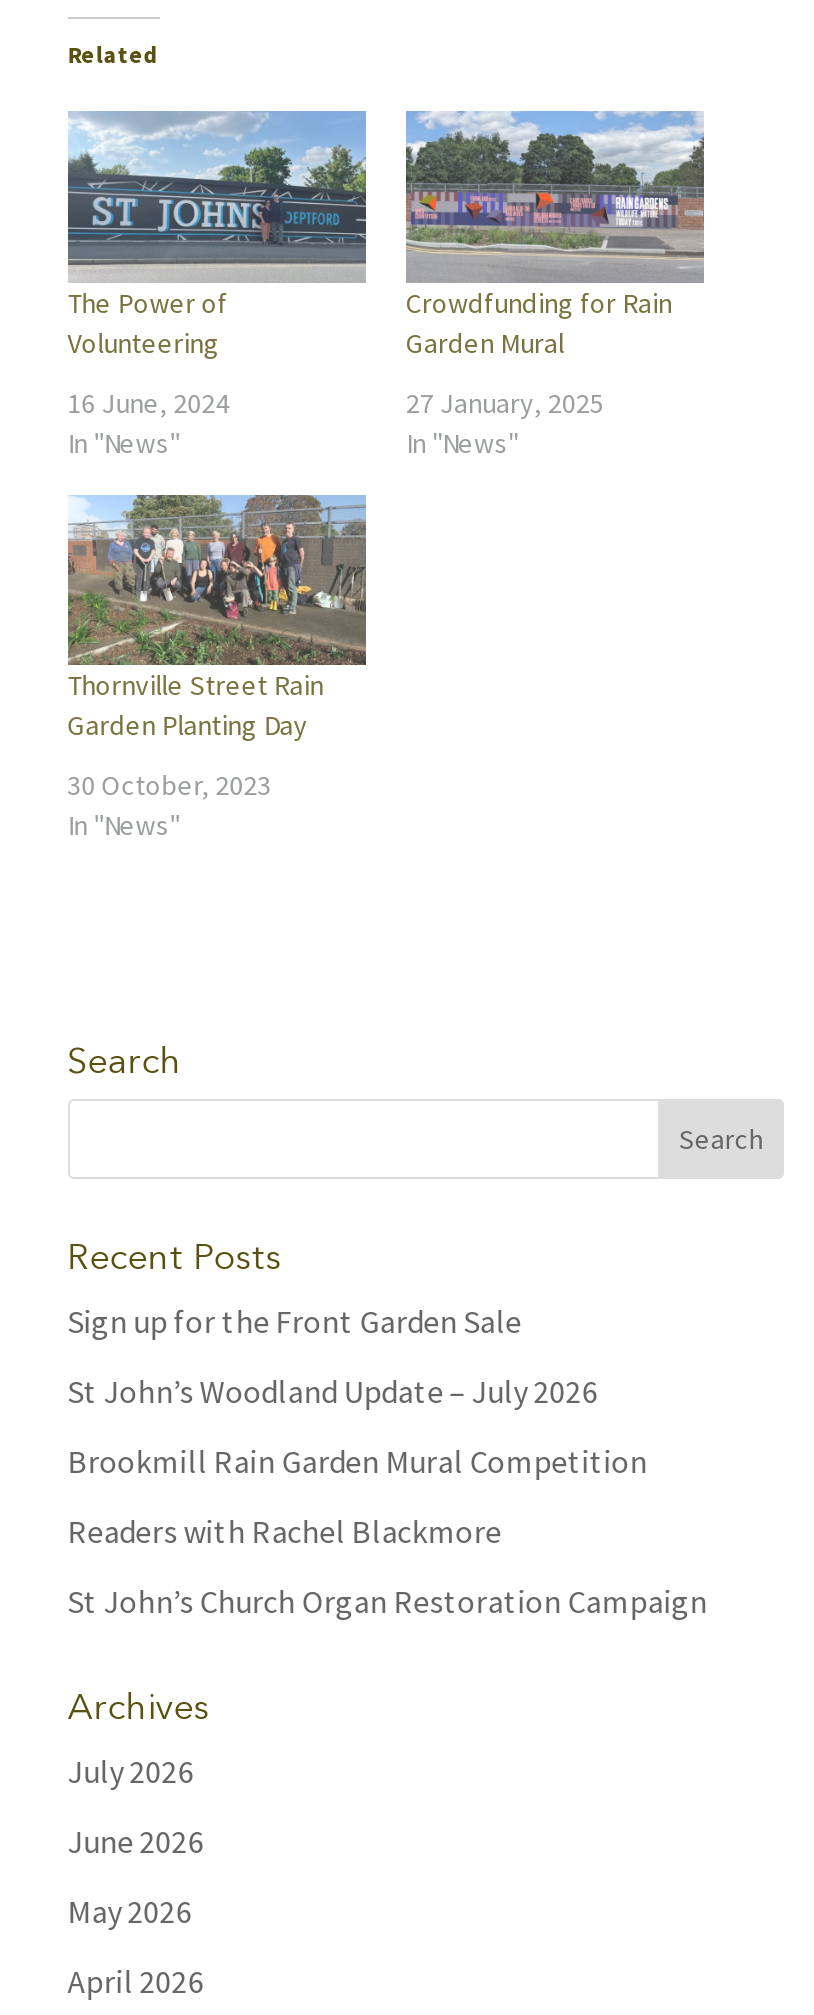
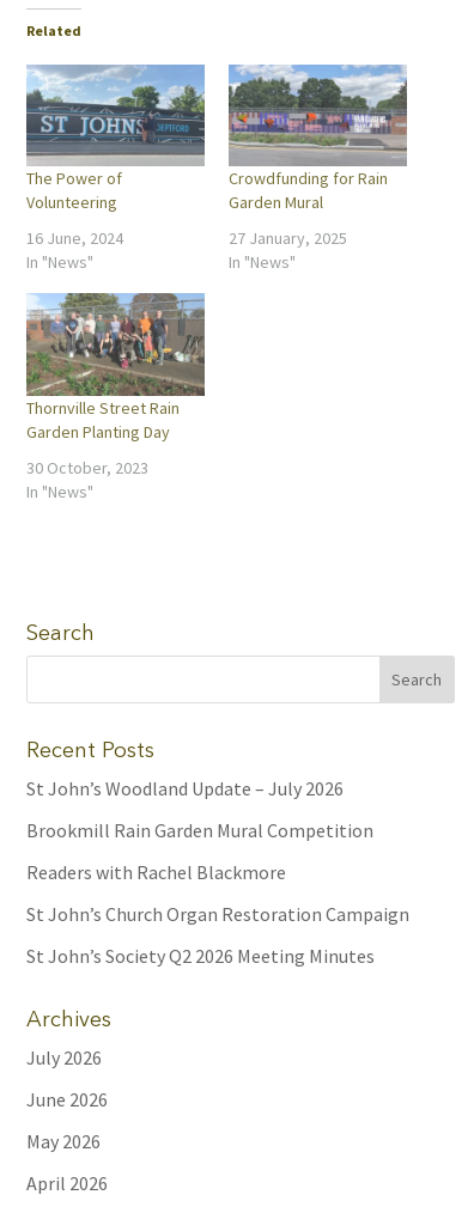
[68,1300,522,1340] Sign up for the Front Garden Sale -> none
moved [68,1370,708,1620] -> [26,776,409,925]: St John’s Woodland Update – July 2026 | Brookmill Rain Garden Mural Competition | Readers with Rachel Blackmore | St John’s Church Organ Restoration Campaign
none -> [26,943,374,967] St John’s Society Q2 2026 Meeting Minutes

